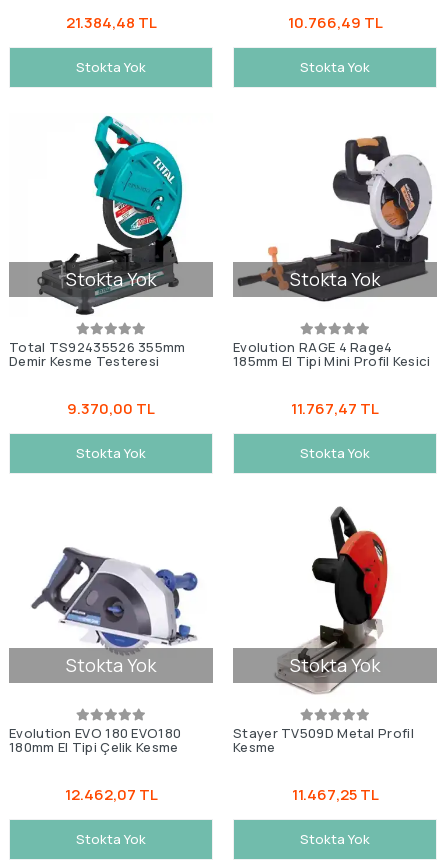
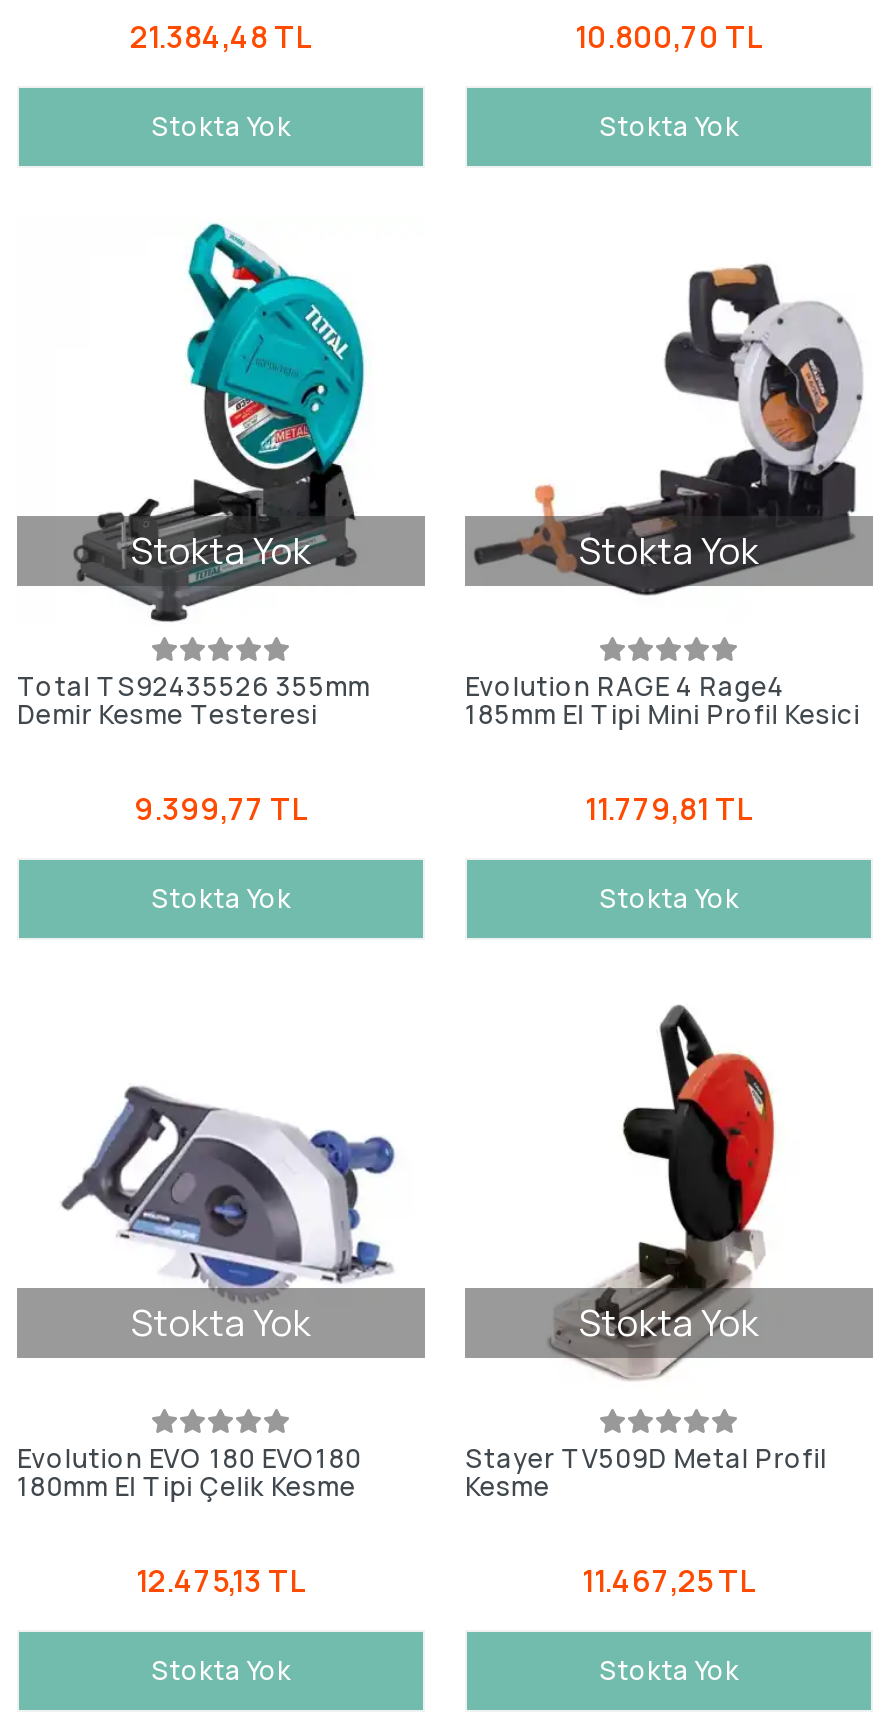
[287,11,382,32] 10.766,49 TL -> [575,15,763,57] 10.800,70 TL
[67,397,155,418] 9.370,00 TL -> [134,787,308,829] 9.399,77 TL
[291,397,379,418] 11.767,47 TL -> [585,787,753,829] 11.779,81 TL
[64,783,157,804] 12.462,07 TL -> [136,1559,306,1601] 12.475,13 TL

